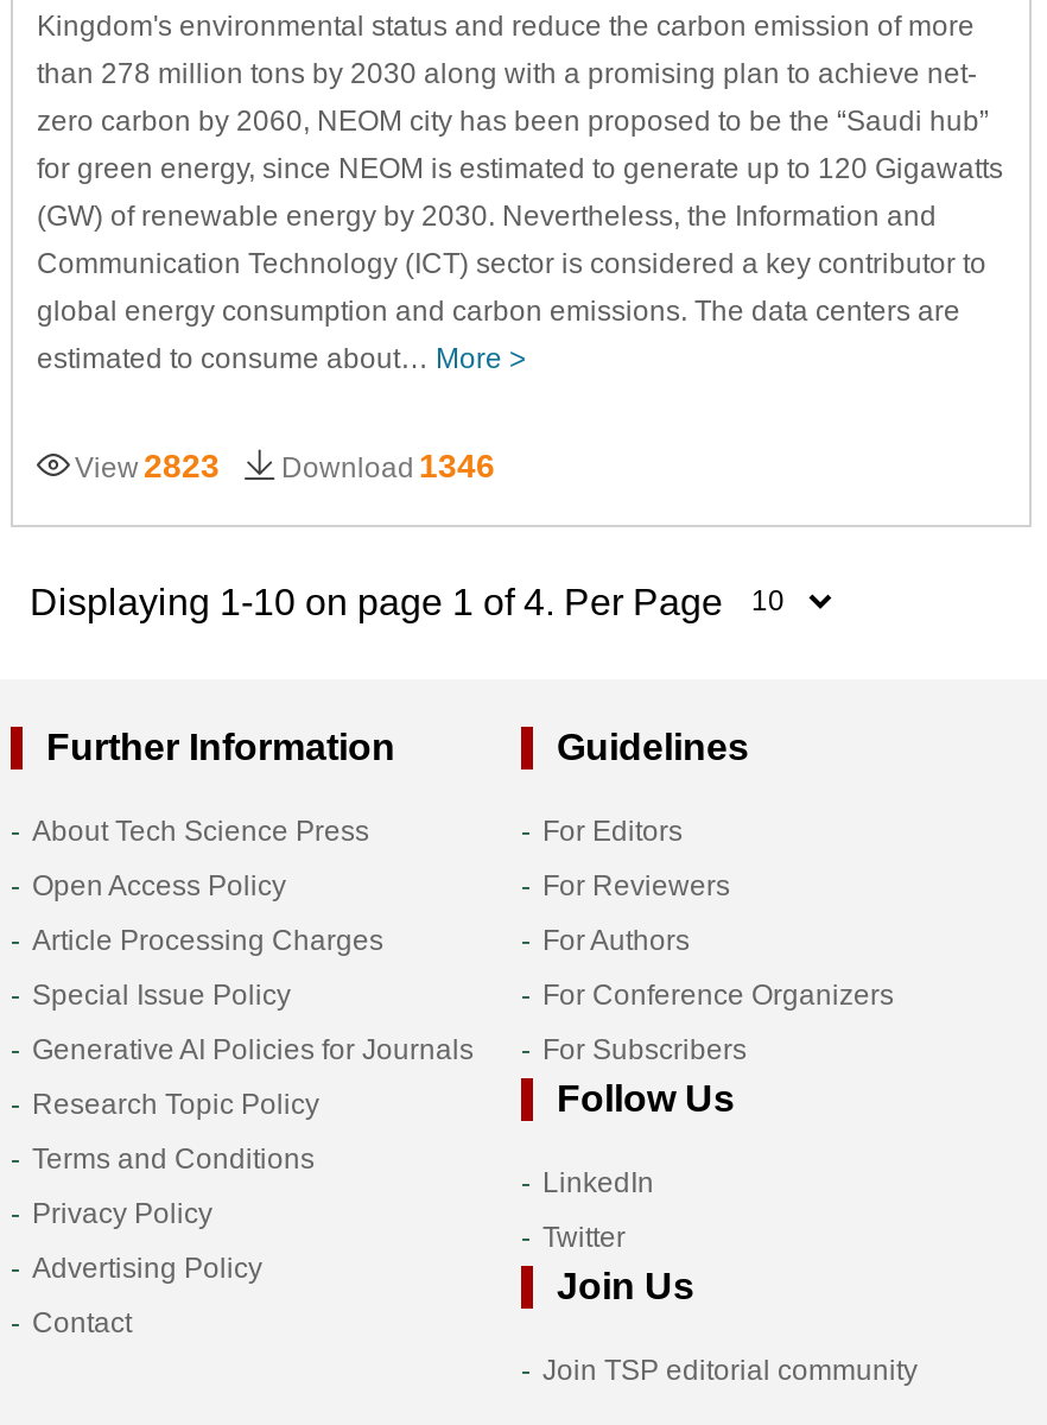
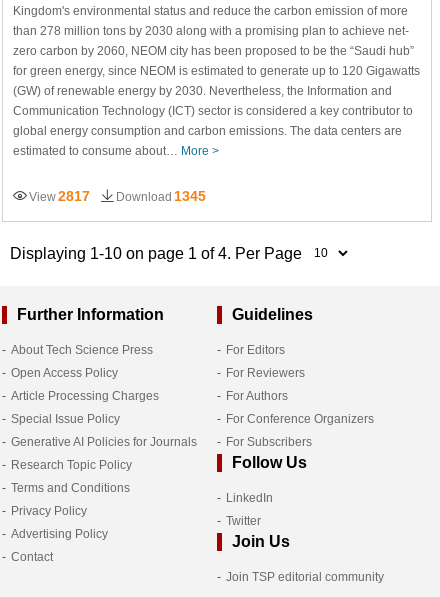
[75,446,220,484] View 2823 -> [29,188,90,204] View 2817
[281,446,495,484] Download 1346 -> [116,188,206,204] Download 1345

